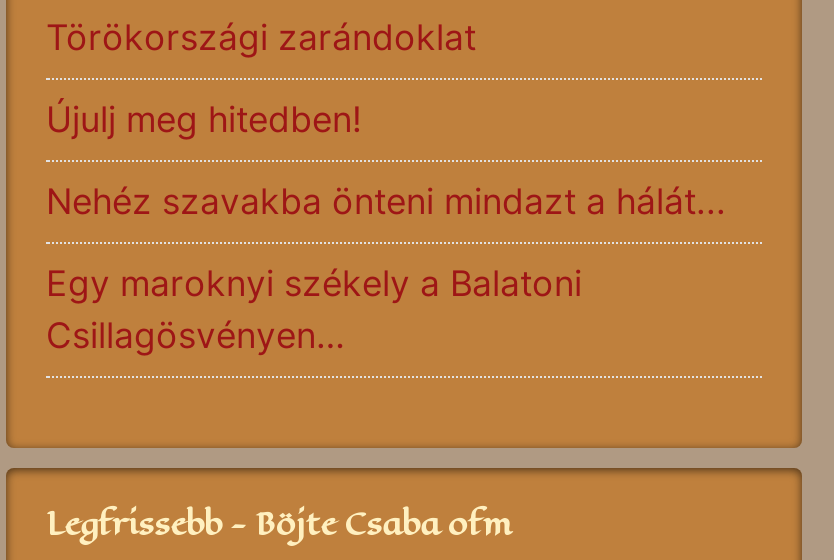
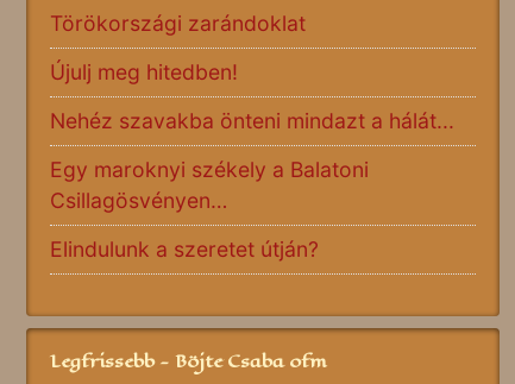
none -> [50,237,319,262] Elindulunk a szeretet útján?

